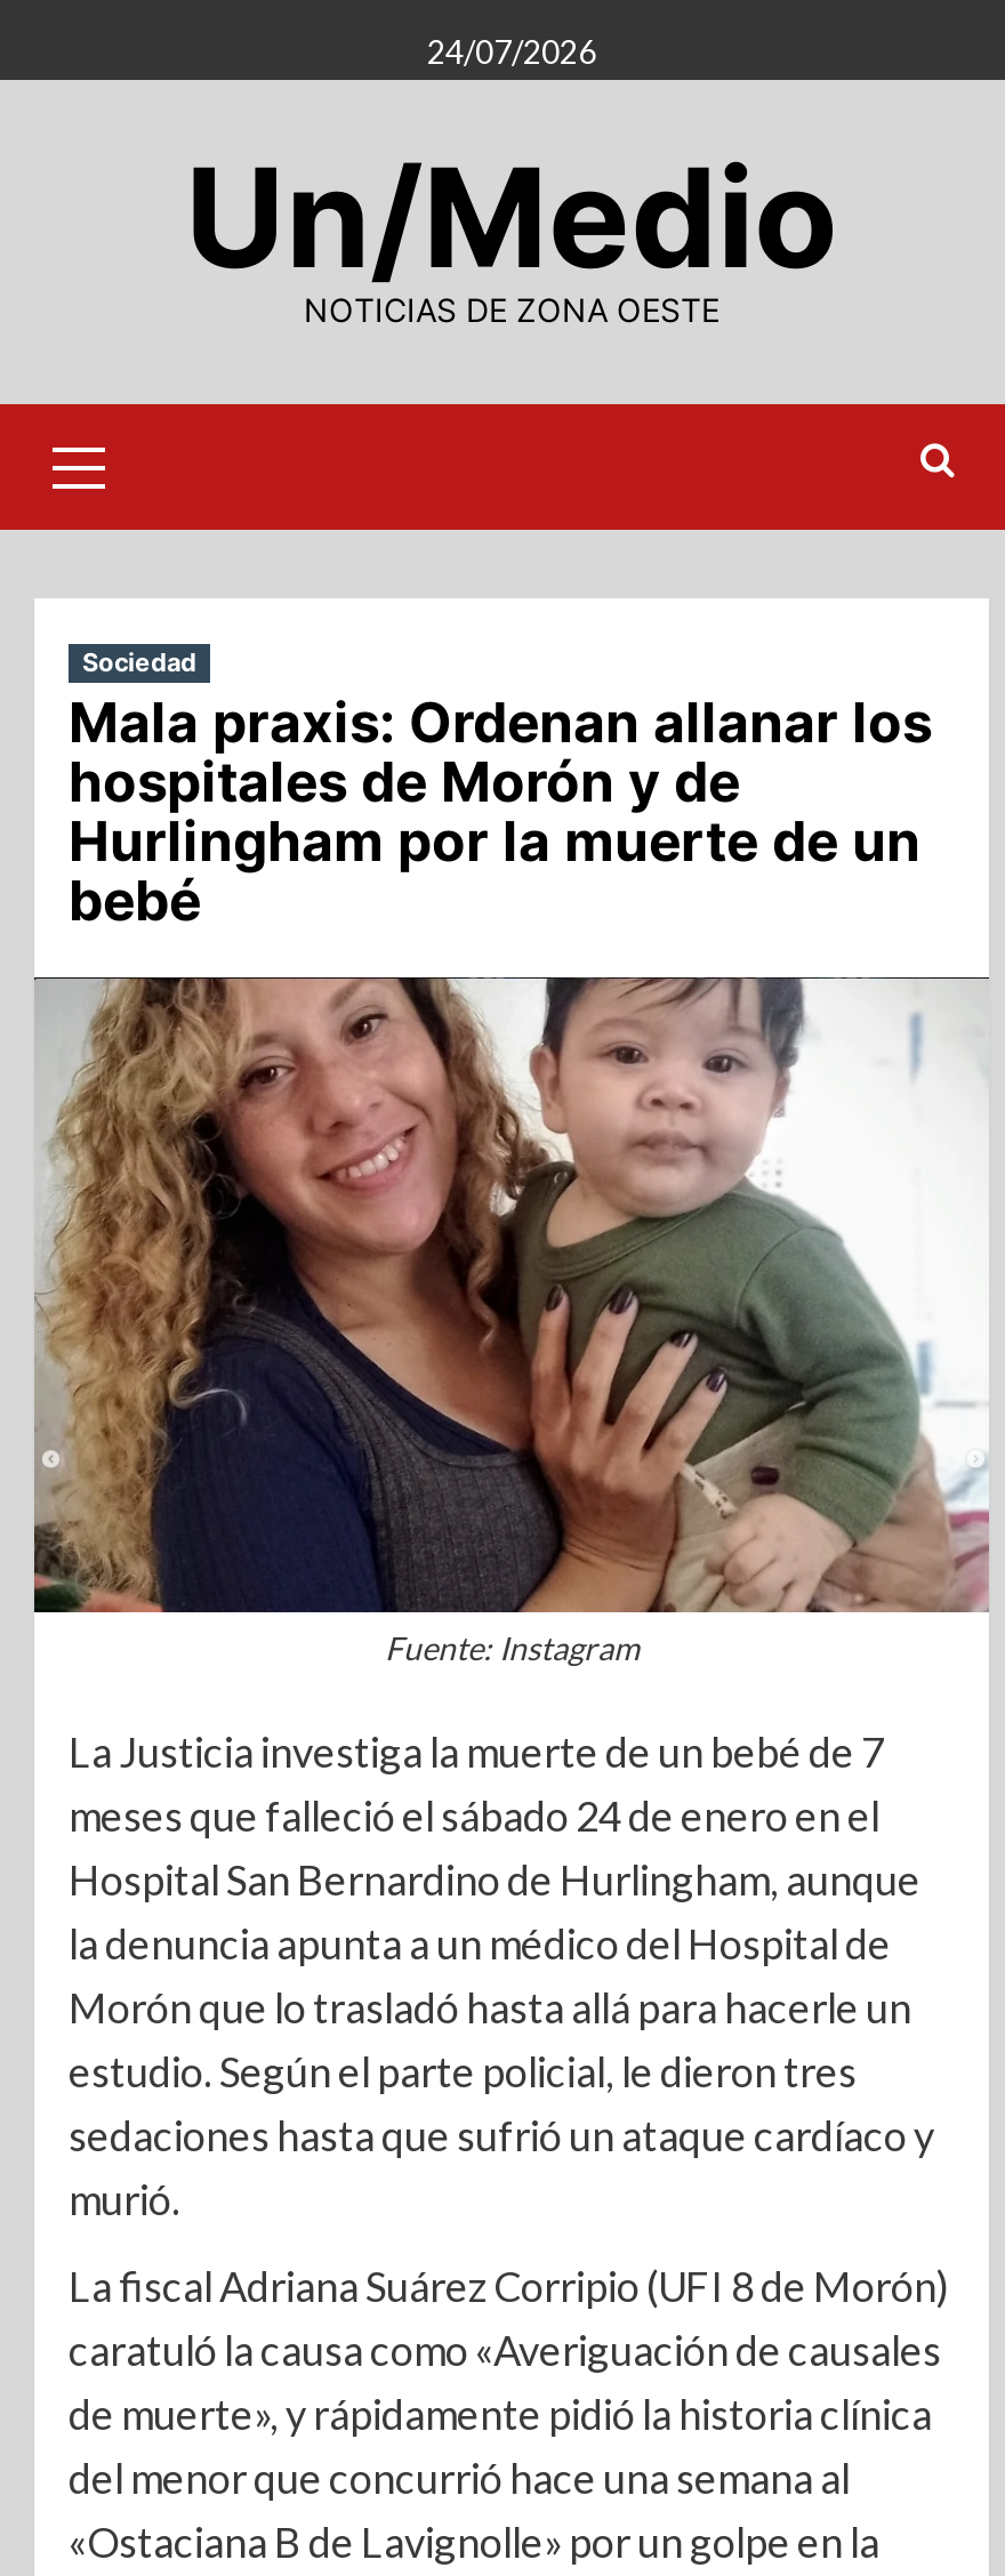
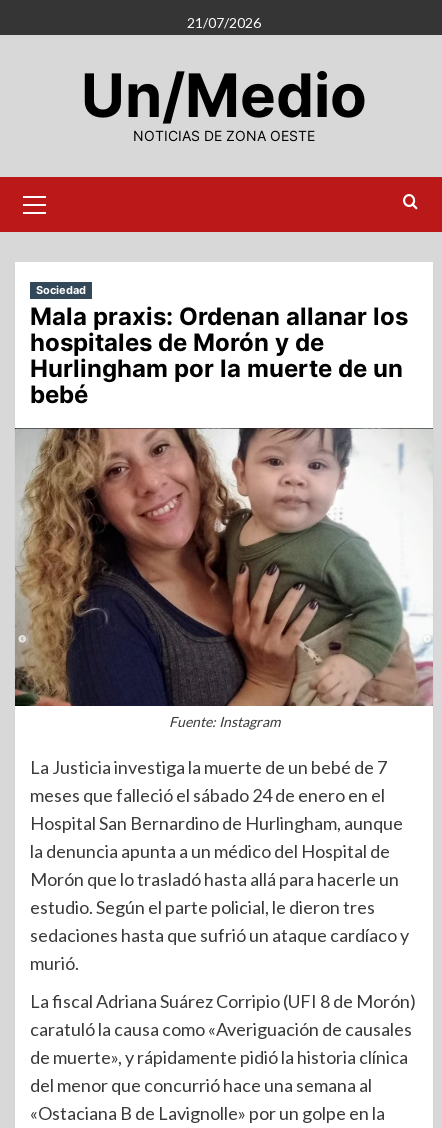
[427,32,596,71] 24/07/2026 -> [187,14,261,31] 21/07/2026

